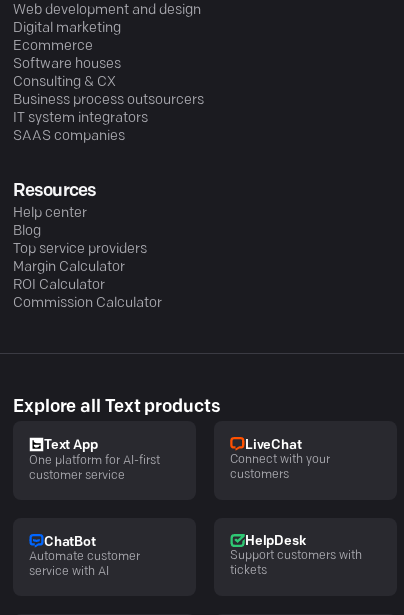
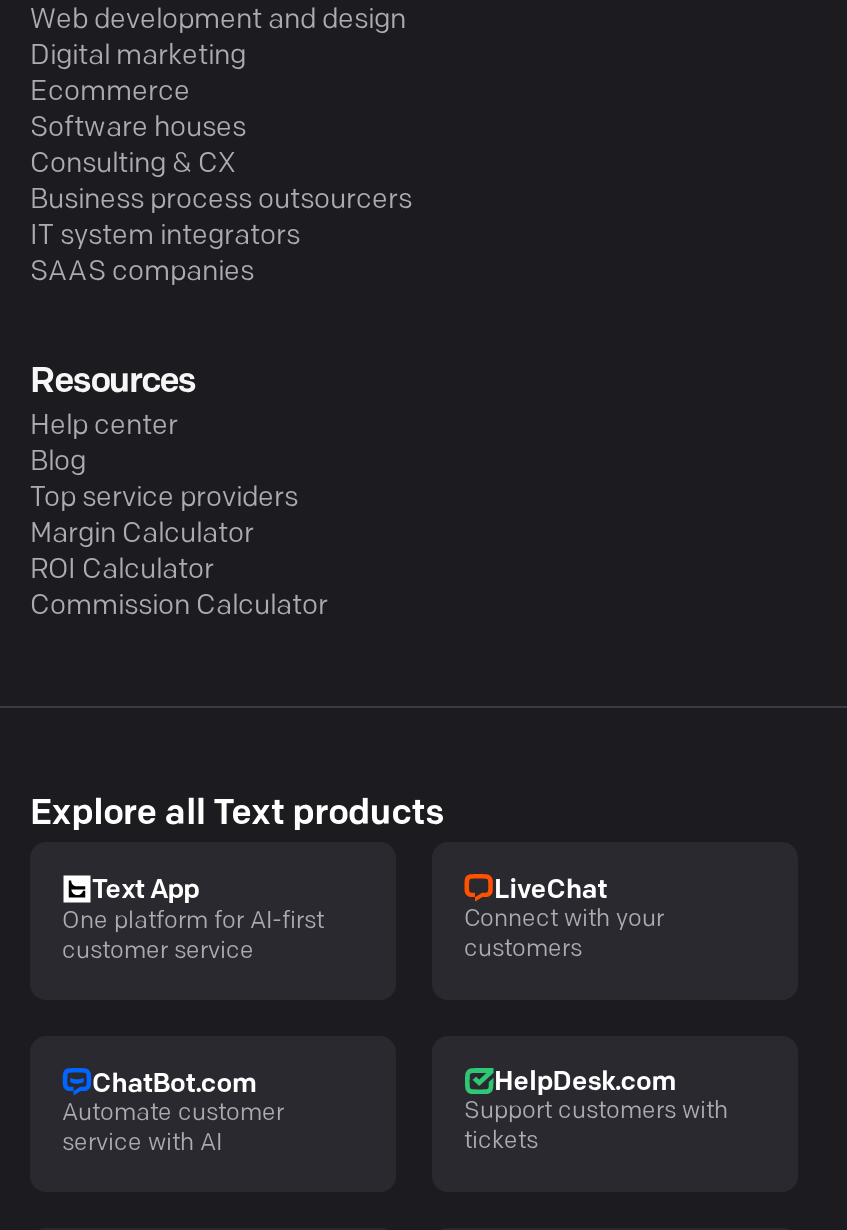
[44,536,96,549] ChatBot -> [92,1071,256,1097] ChatBot.com
[245,535,305,548] HelpDesk -> [494,1070,675,1096] HelpDesk.com

